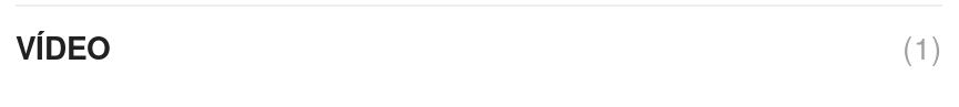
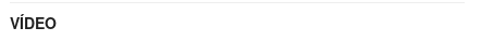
[902,24,942,68] (1) -> none

